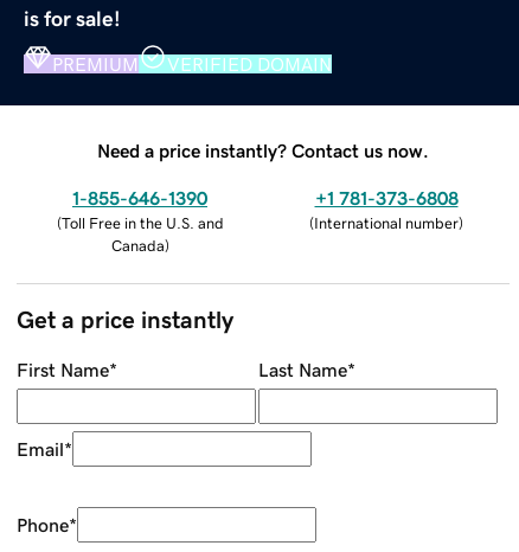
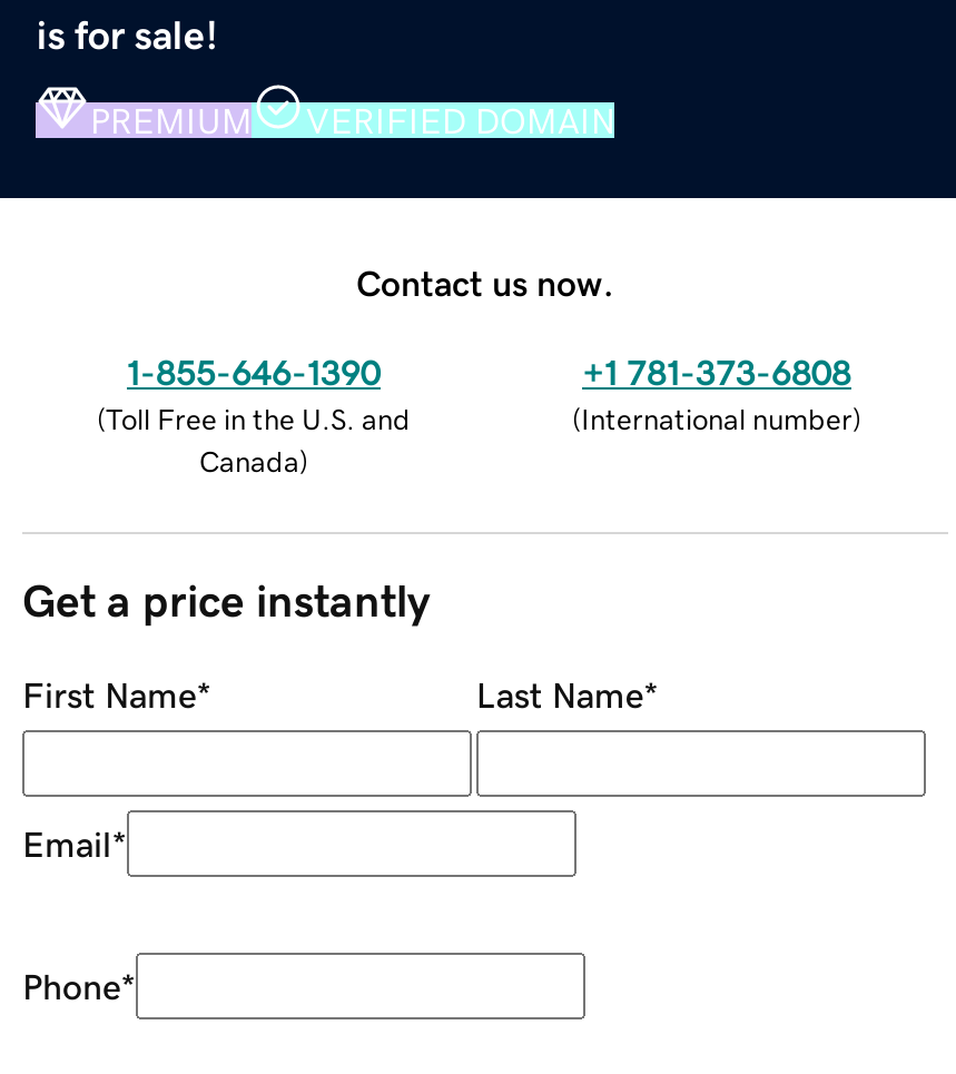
[97,140,429,159] Need a price instantly? Contact us now. -> [356,264,614,300] Contact us now.

